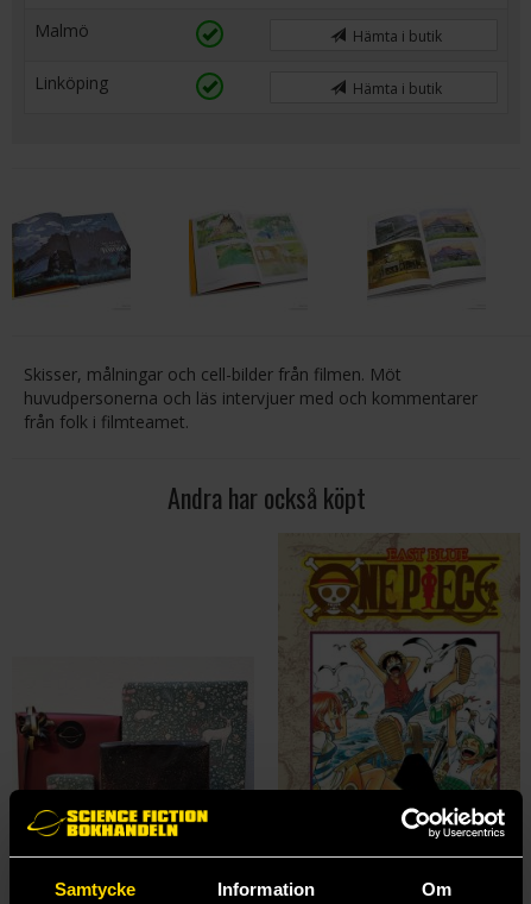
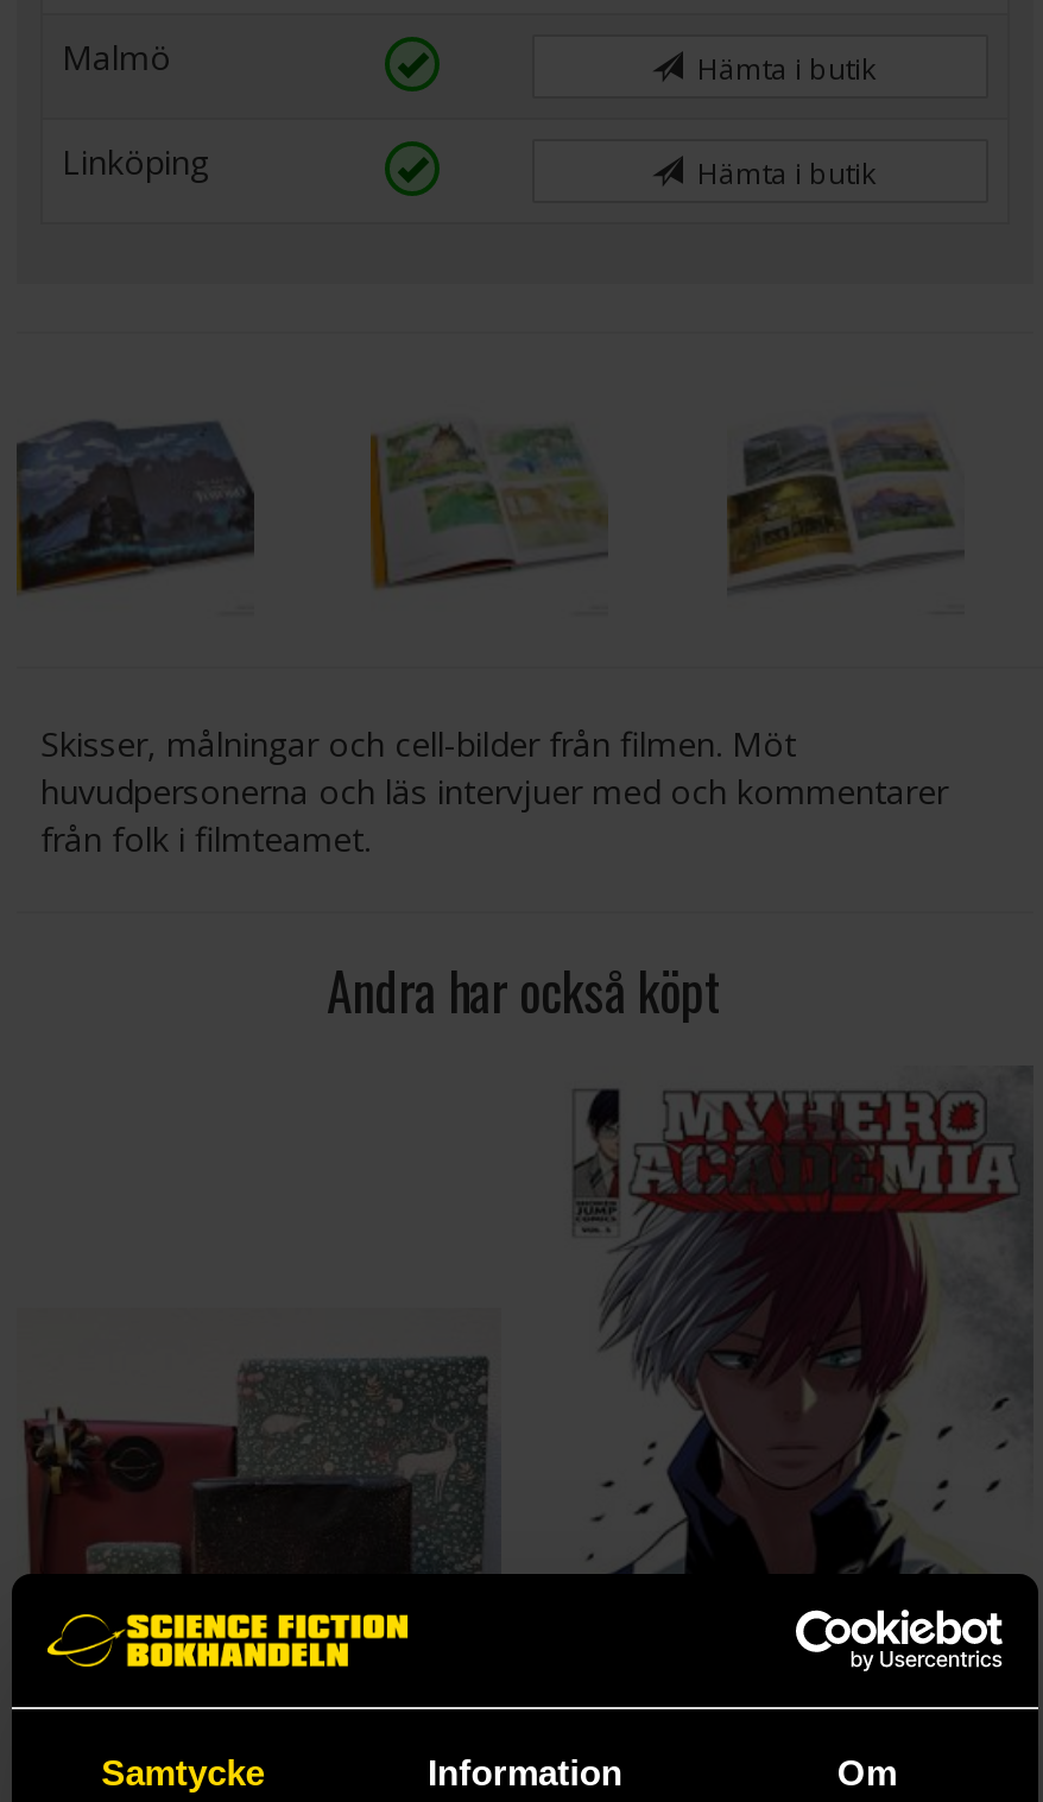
[278,533,520,791] [image] -> [551,1063,1031,1574] [image]

